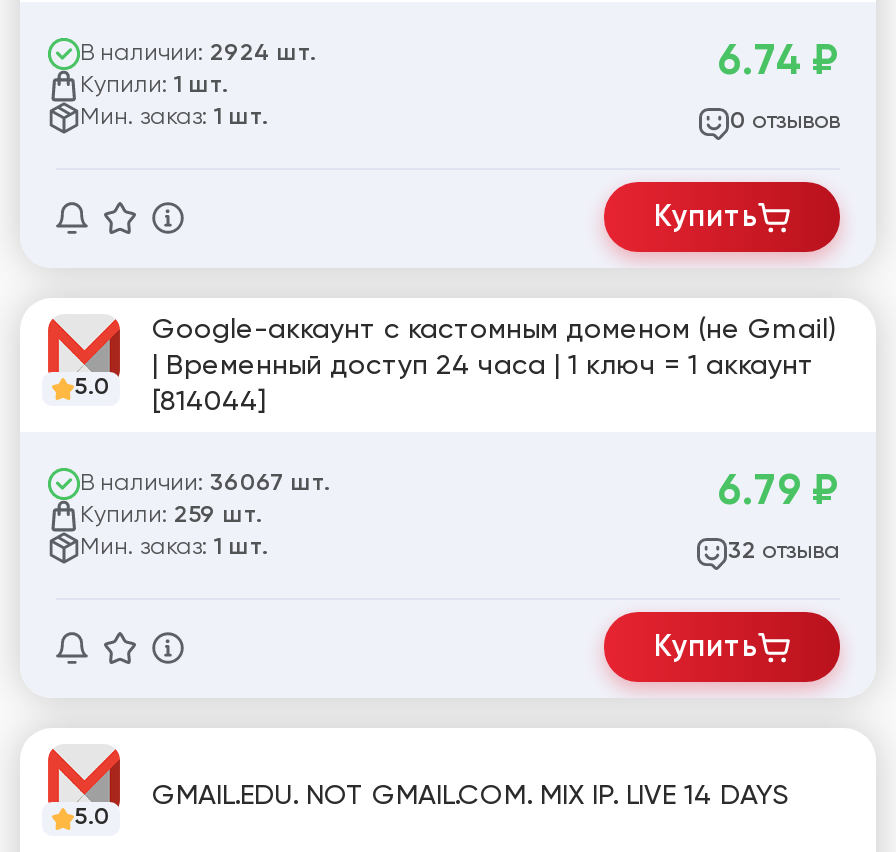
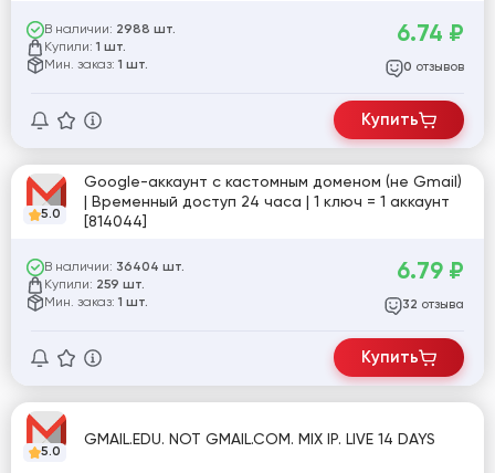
[80,39,316,67] В наличии: 2924 шт. -> [44,21,176,37] В наличии: 2988 шт.
[80,469,330,497] В наличии: 36067 шт. -> [44,259,185,274] В наличии: 36404 шт.

